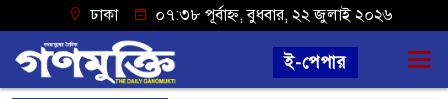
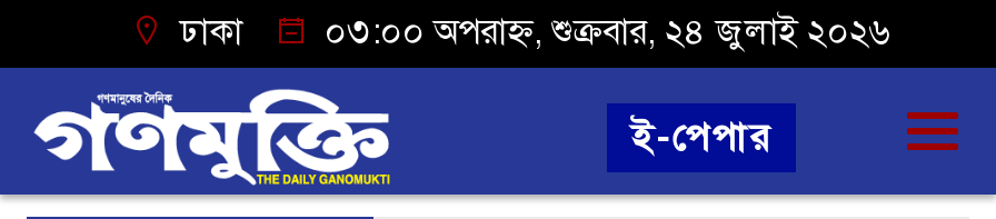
[150,5,391,25] ০৭:৩৮ পূর্বাহ্ন, বুধবার, ২২ জুলাই ২০২৬ -> [316,10,889,54] ০৩:০০ অপরাহ্ন, শুক্রবার, ২৪ জুলাই ২০২৬

